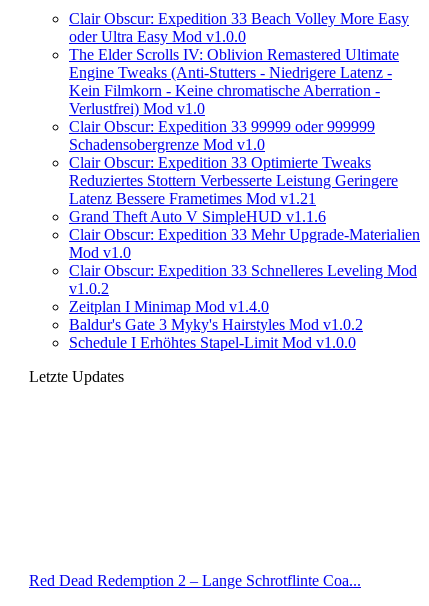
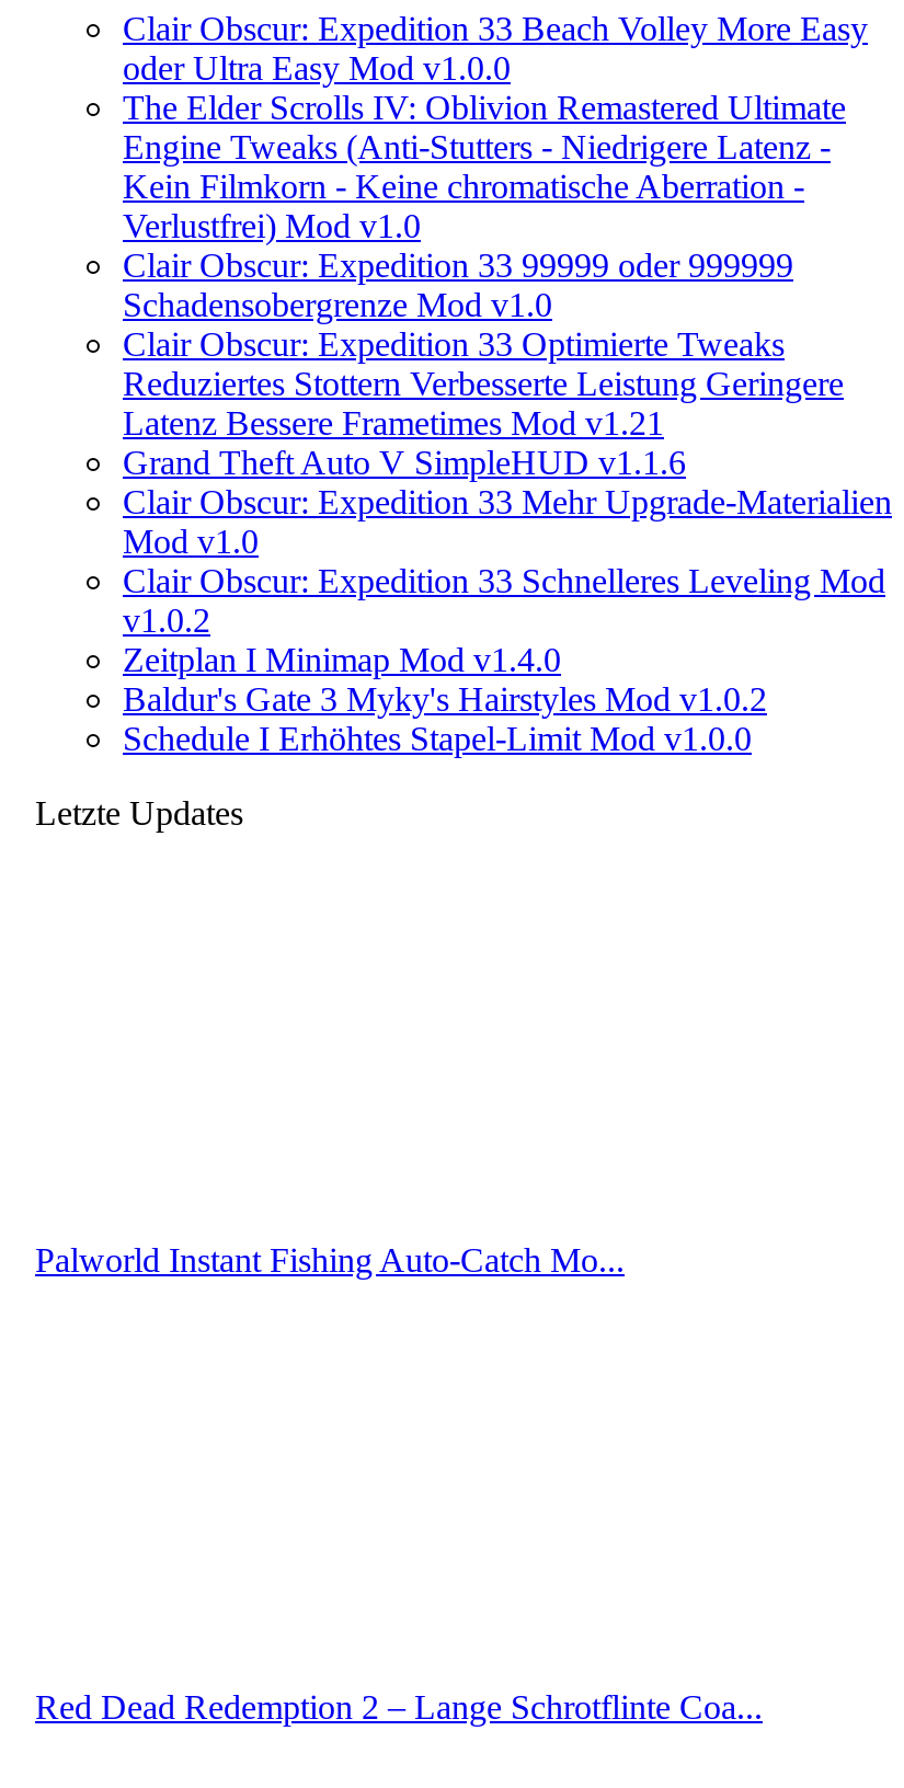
none -> [35,1241,625,1279] Palworld Instant Fishing Auto-Catch Mo...

